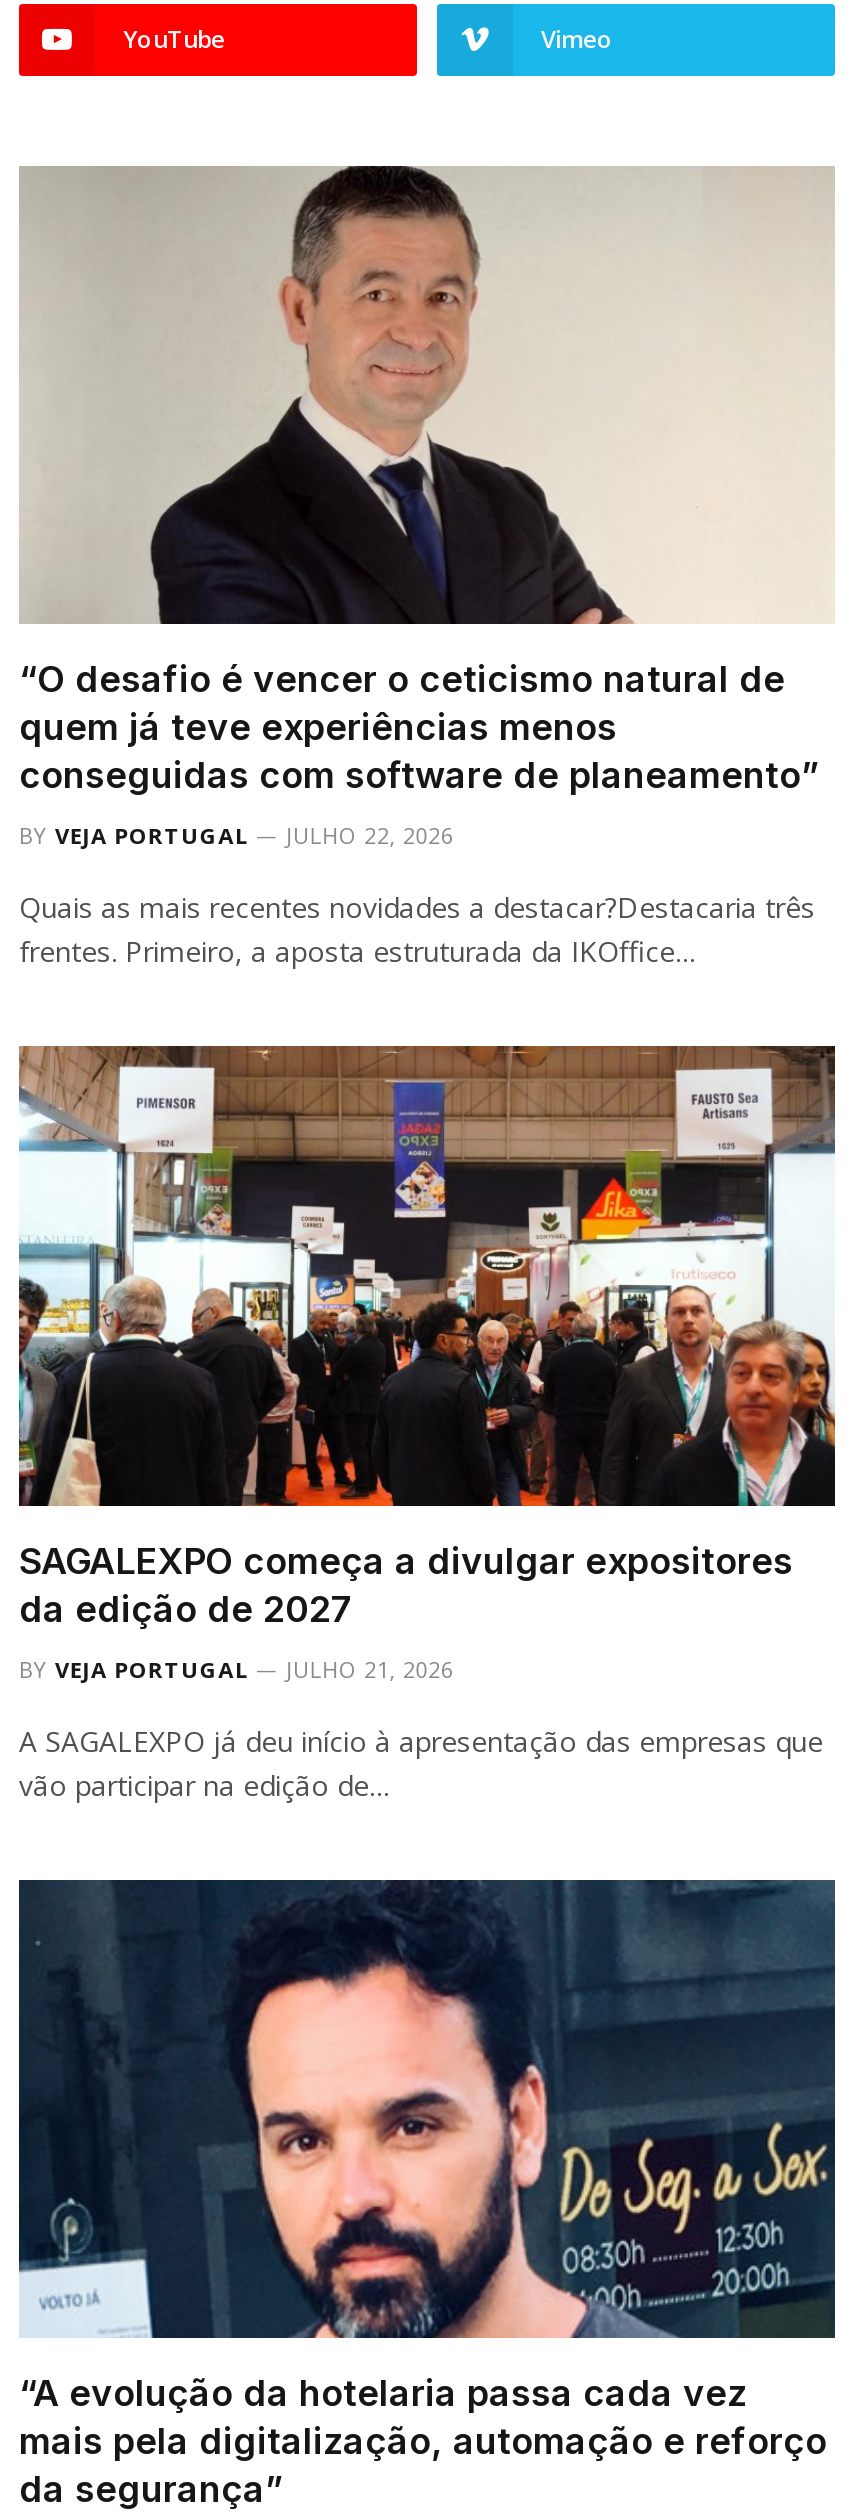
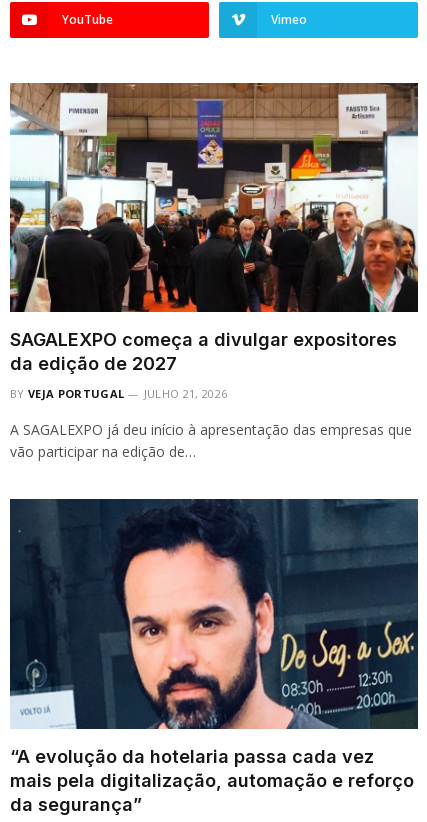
[19,164,835,970] [image] | “O desafio é vencer o ceticismo natural de | quem já teve experiências menos | conseguidas com software de planeamento” | BY VEJA PORTUGAL | JULHO 22, 2026 | Quais as mais recentes novidades a destacar?Destacaria três | frentes. Primeiro, a aposta estruturada da IKOffice… -> none

